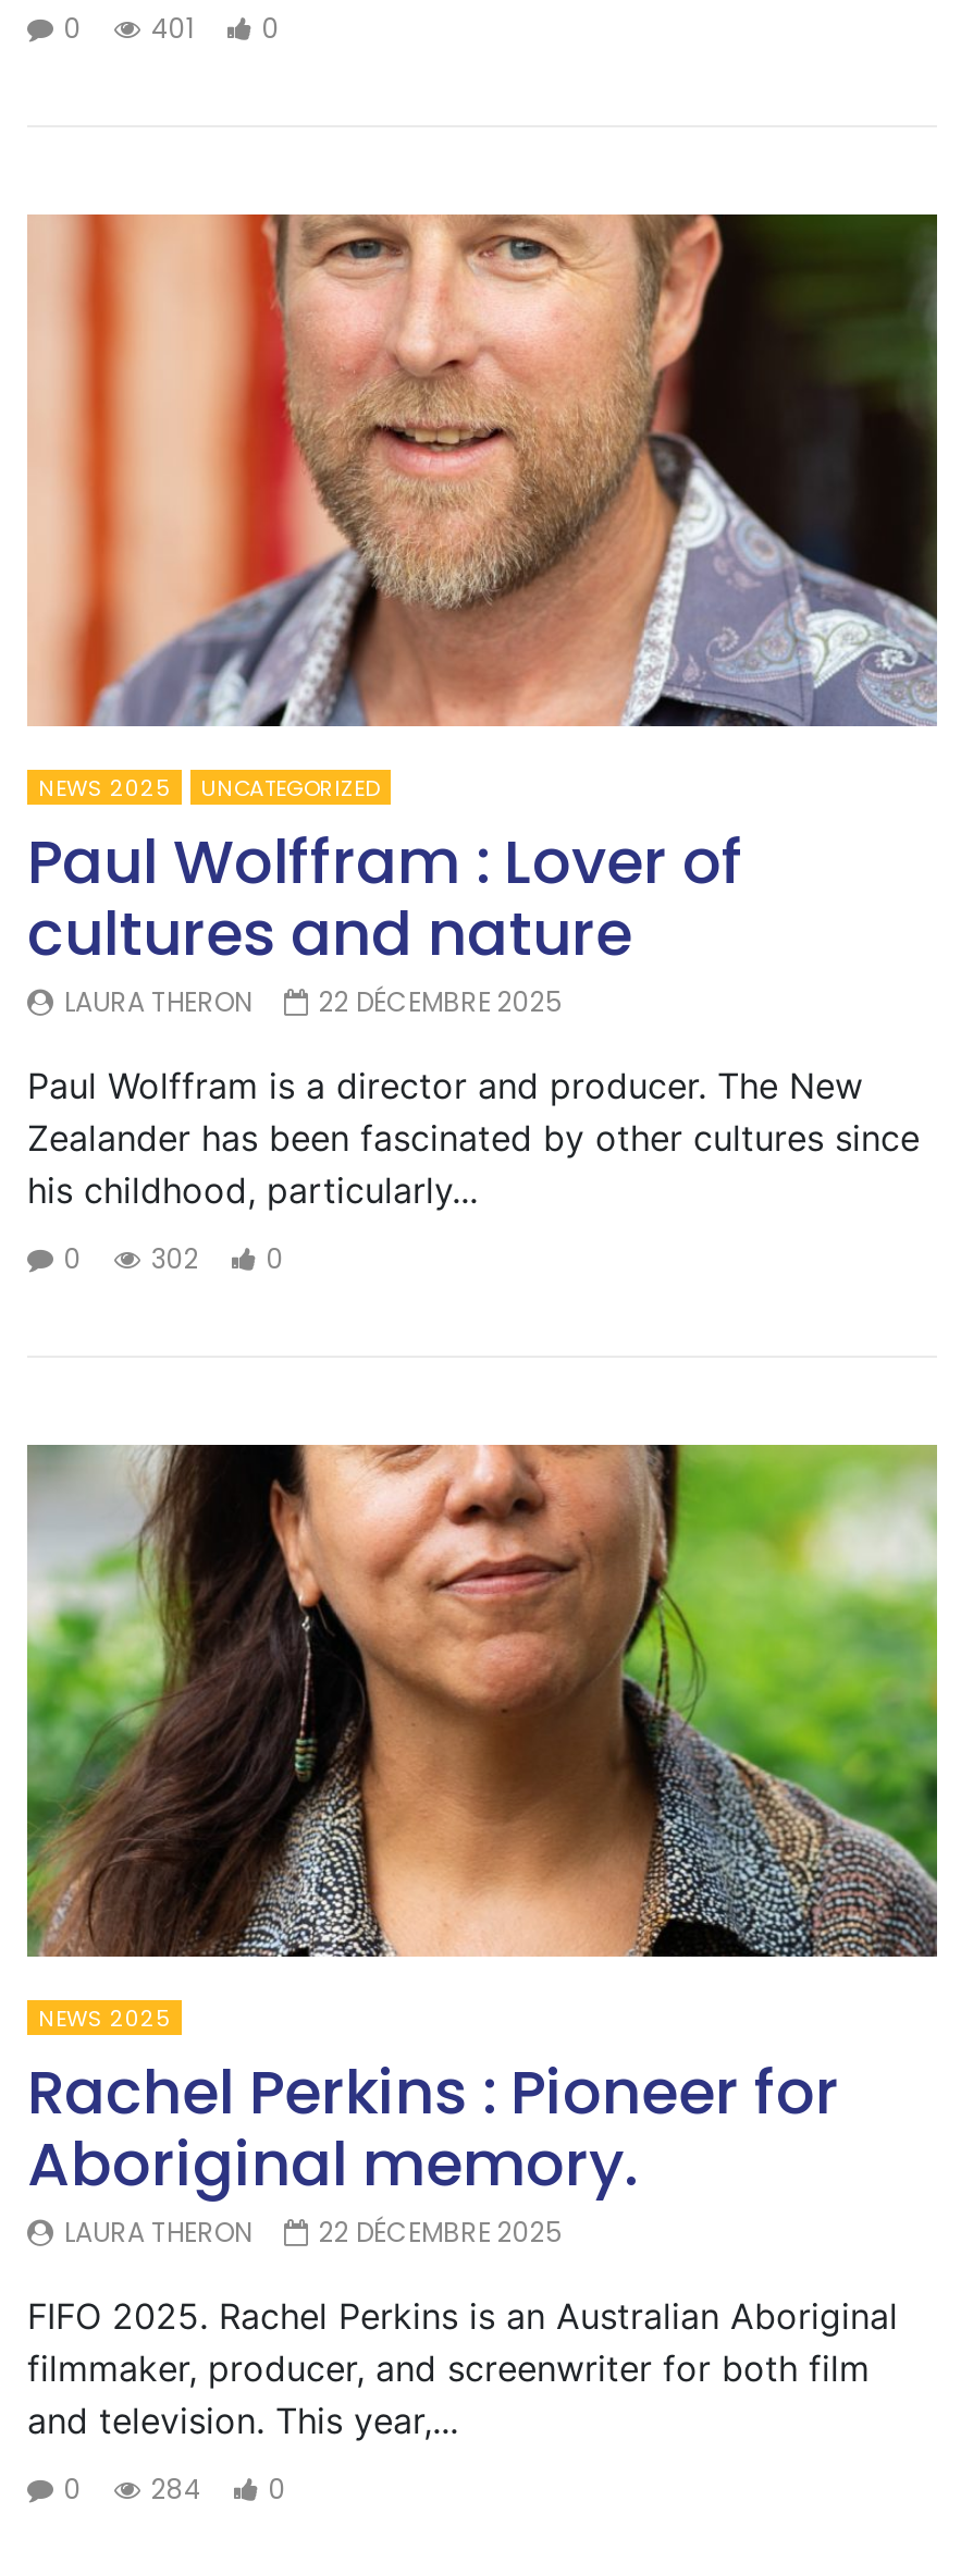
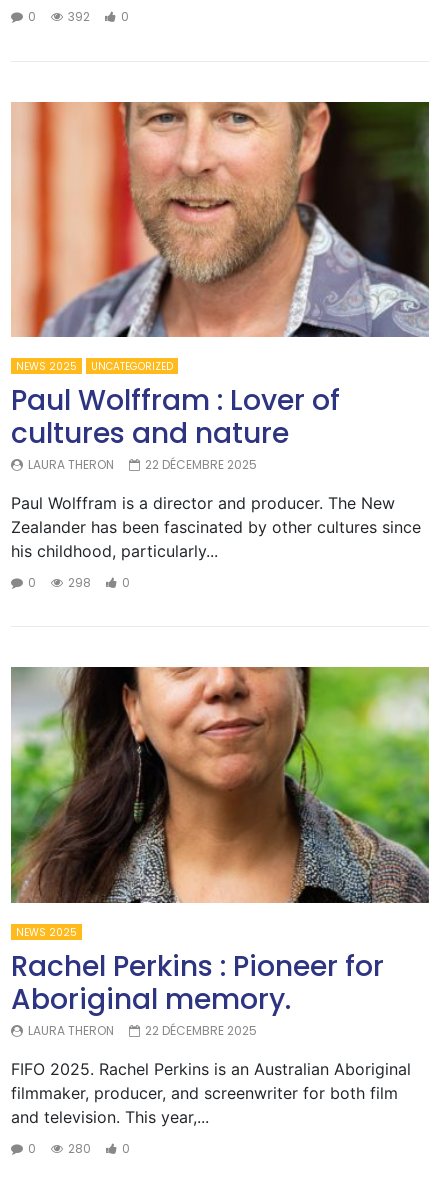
[64,10,280,47] 0 401 0 -> [28,8,129,25] 0 392 0
[64,1241,284,1278] 0 302 0 -> [28,574,130,591] 0 298 0
[64,2472,286,2509] 0 284 0 -> [28,1139,130,1156] 0 280 0

